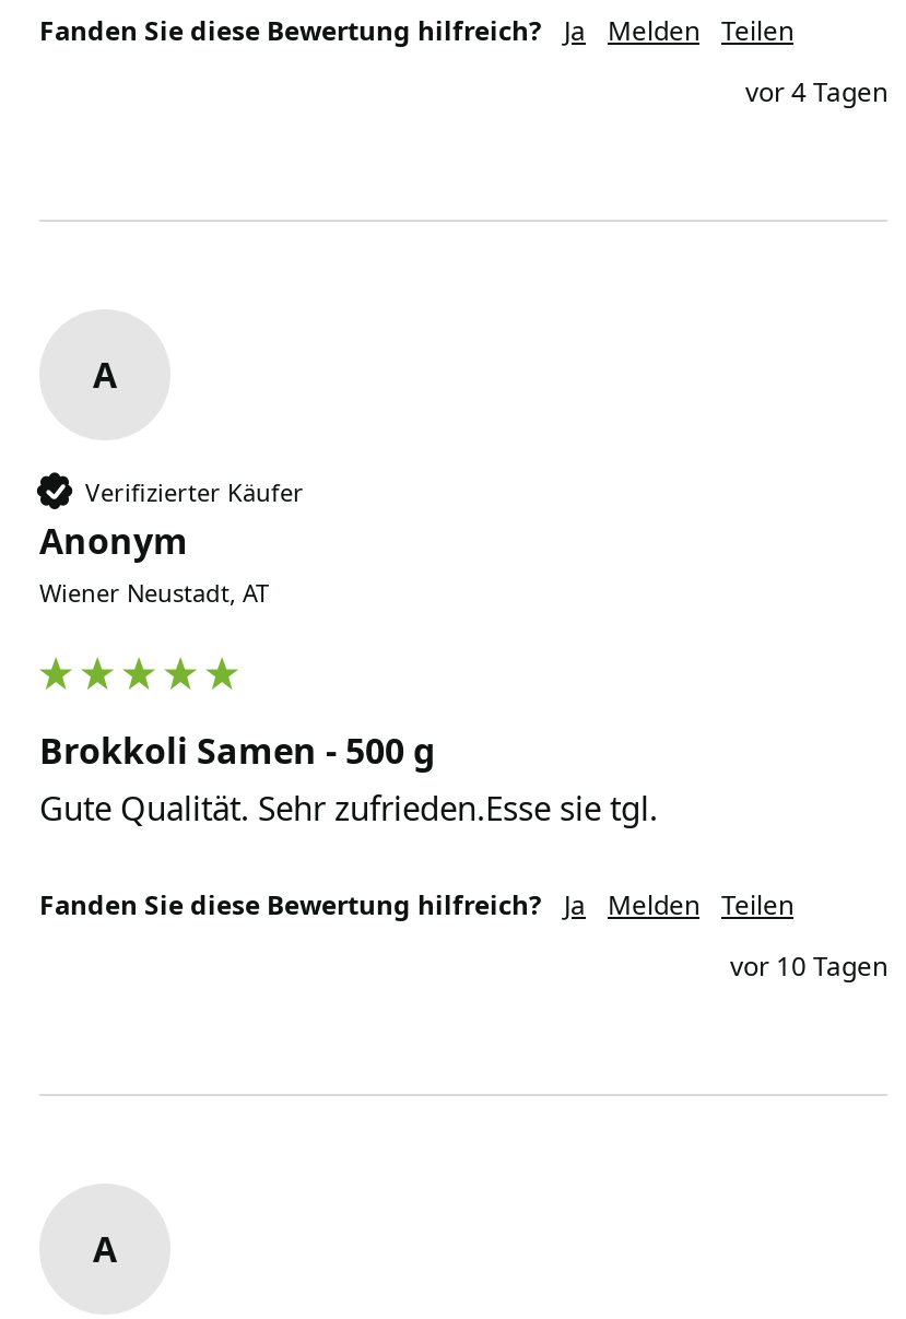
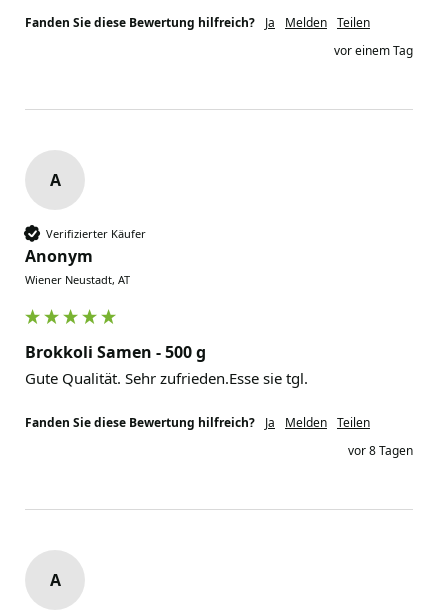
[745,73,887,111] vor 4 Tagen -> [334,42,413,59] vor einem Tag
[730,948,887,985] vor 10 Tagen -> [348,442,413,459] vor 8 Tagen

